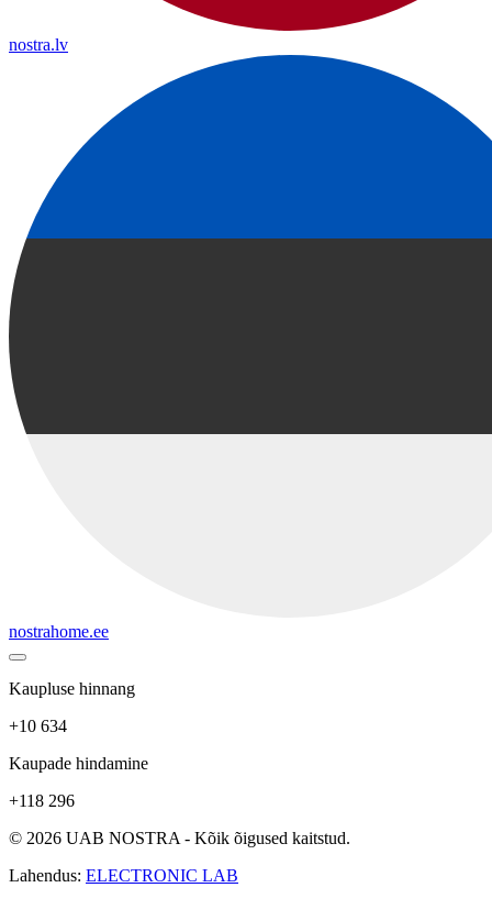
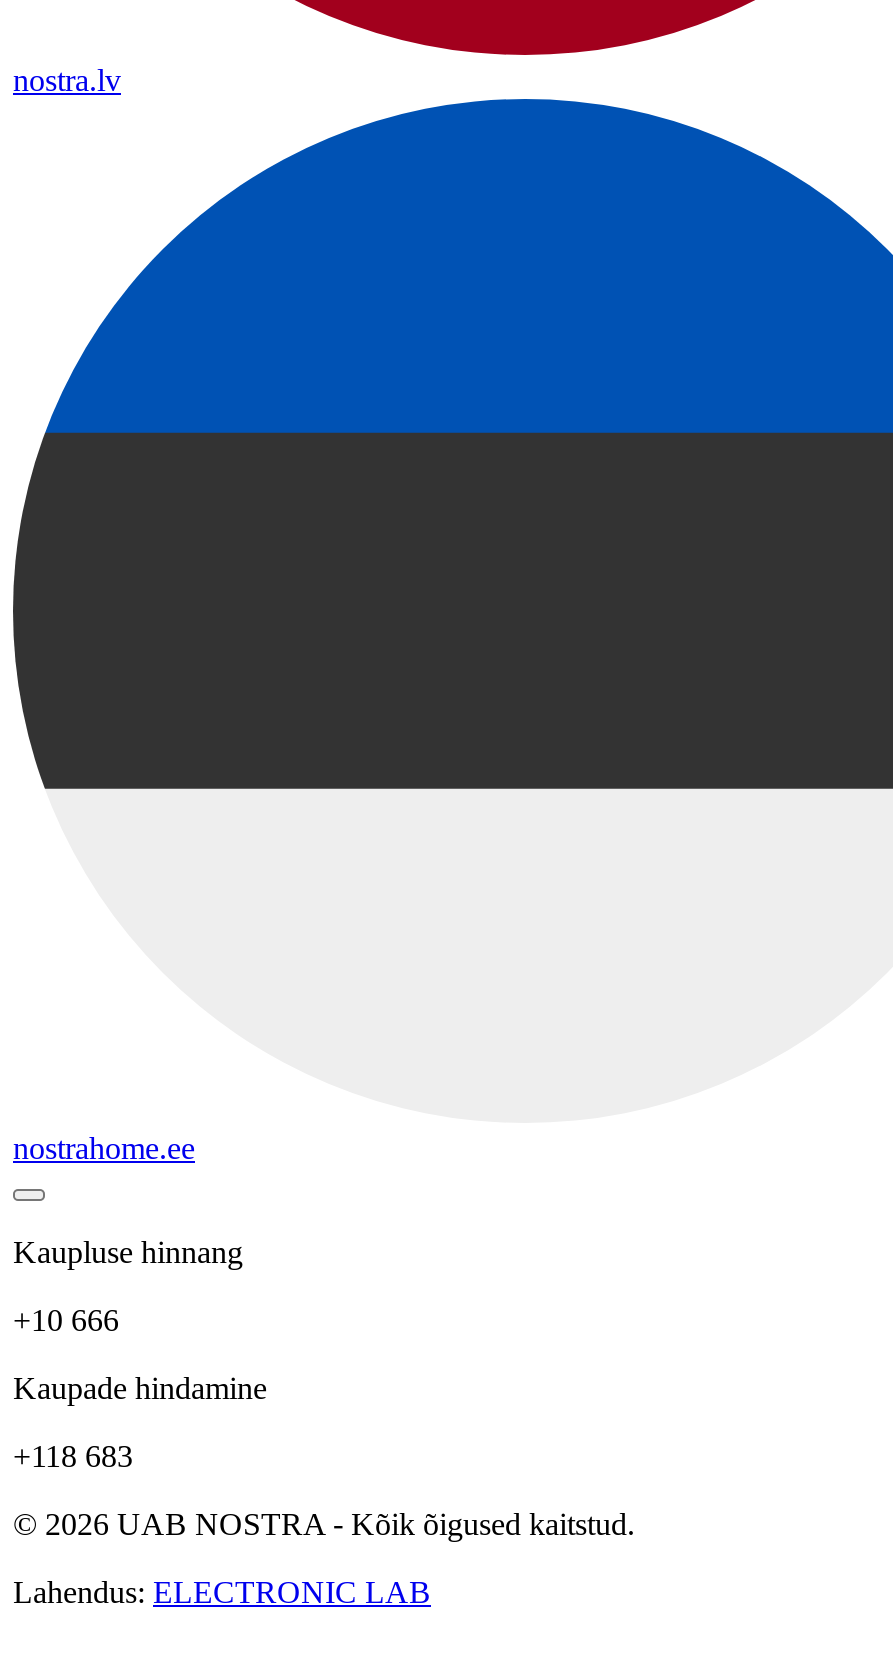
[9,716,67,735] +10 634 -> [13,1304,119,1338] +10 666
[9,791,75,810] +118 296 -> [13,1440,133,1474] +118 683

